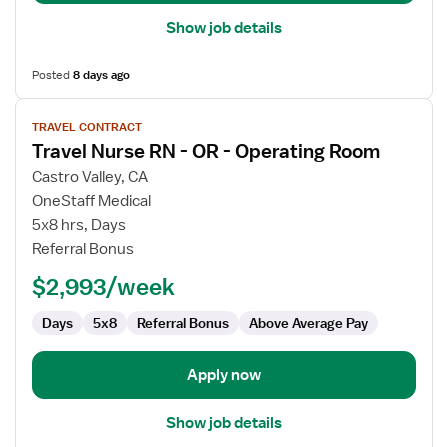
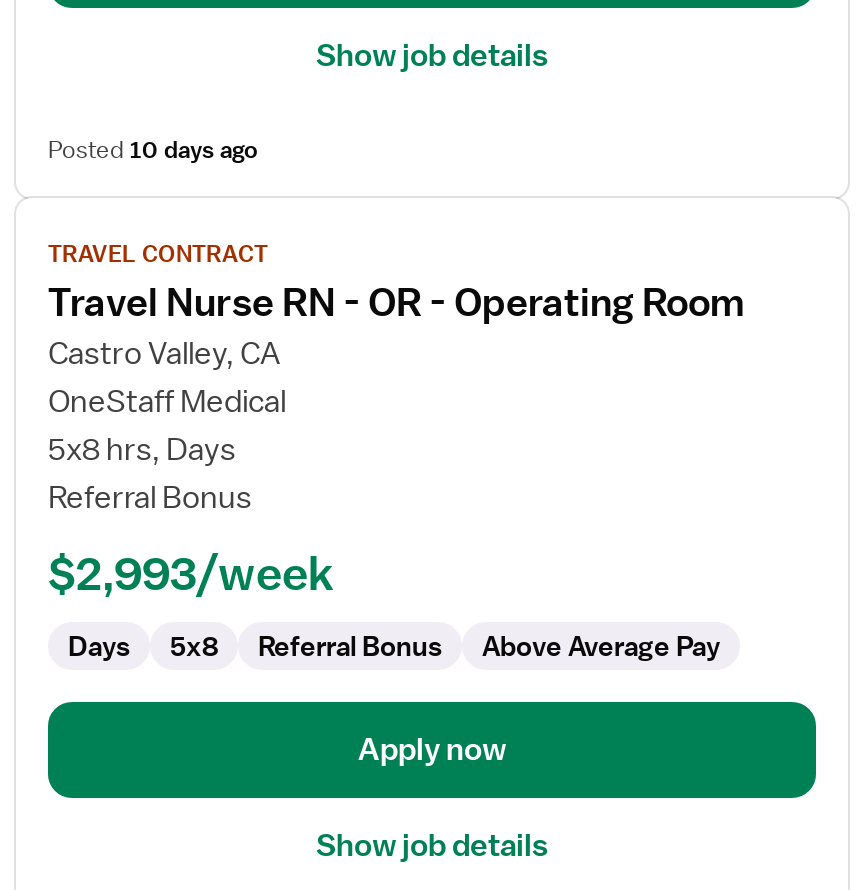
[32,67,130,83] Posted 8 days ago -> [48,134,258,166] Posted 10 days ago

